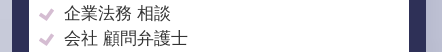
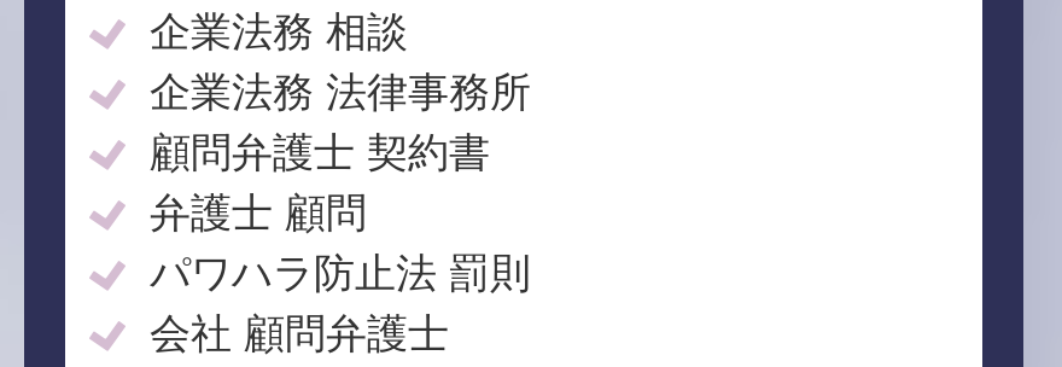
none -> [150,70,531,297] 企業法務 法律事務所 | 顧問弁護士 契約書 | 弁護士 顧問 | パワハラ防止法 罰則

